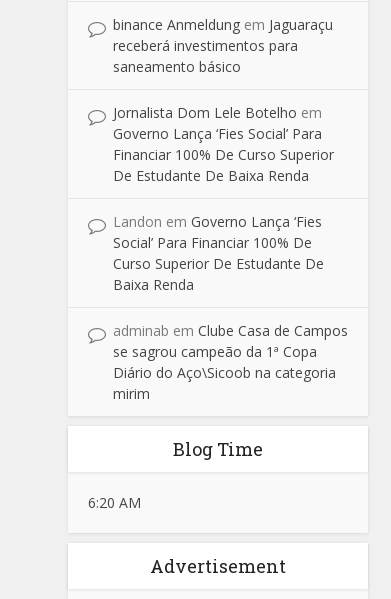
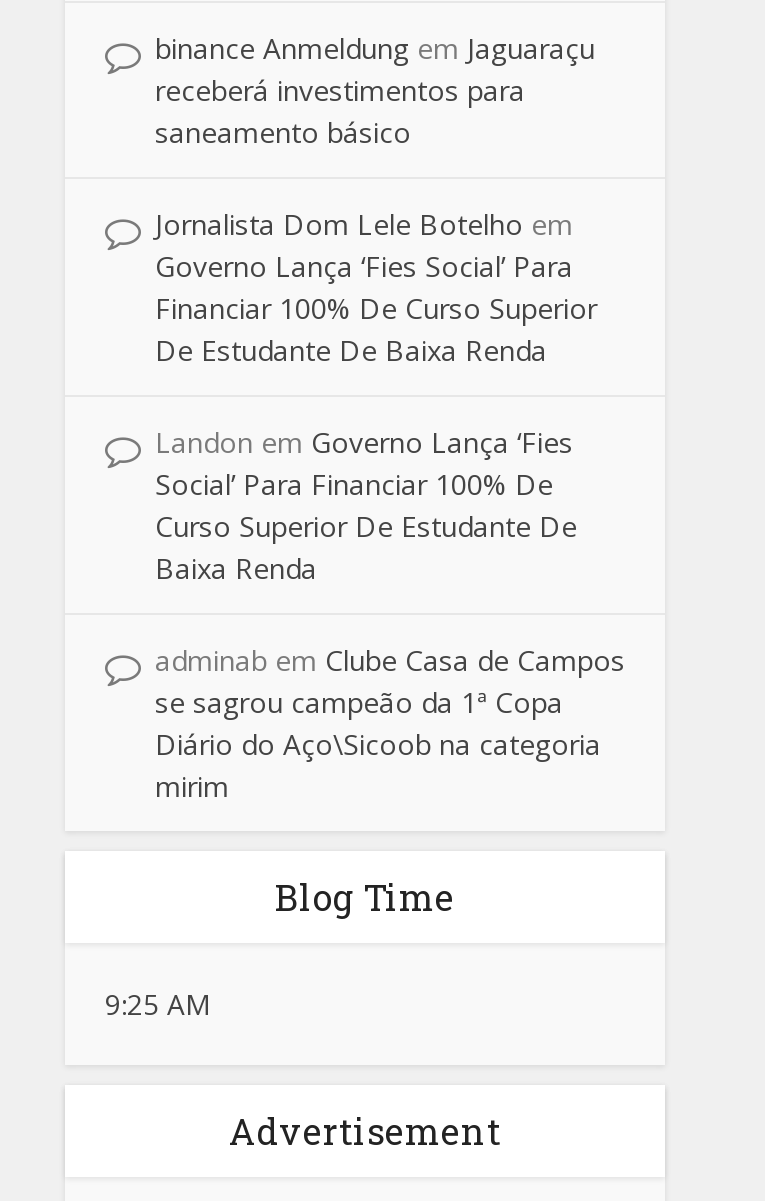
[88,493,141,512] 6:20 AM -> [105,986,211,1024] 9:25 AM

